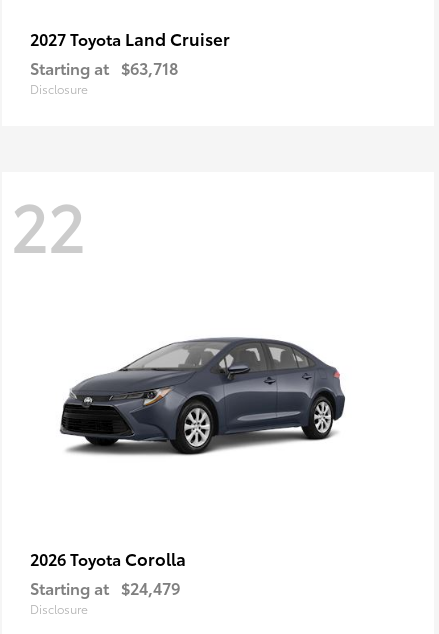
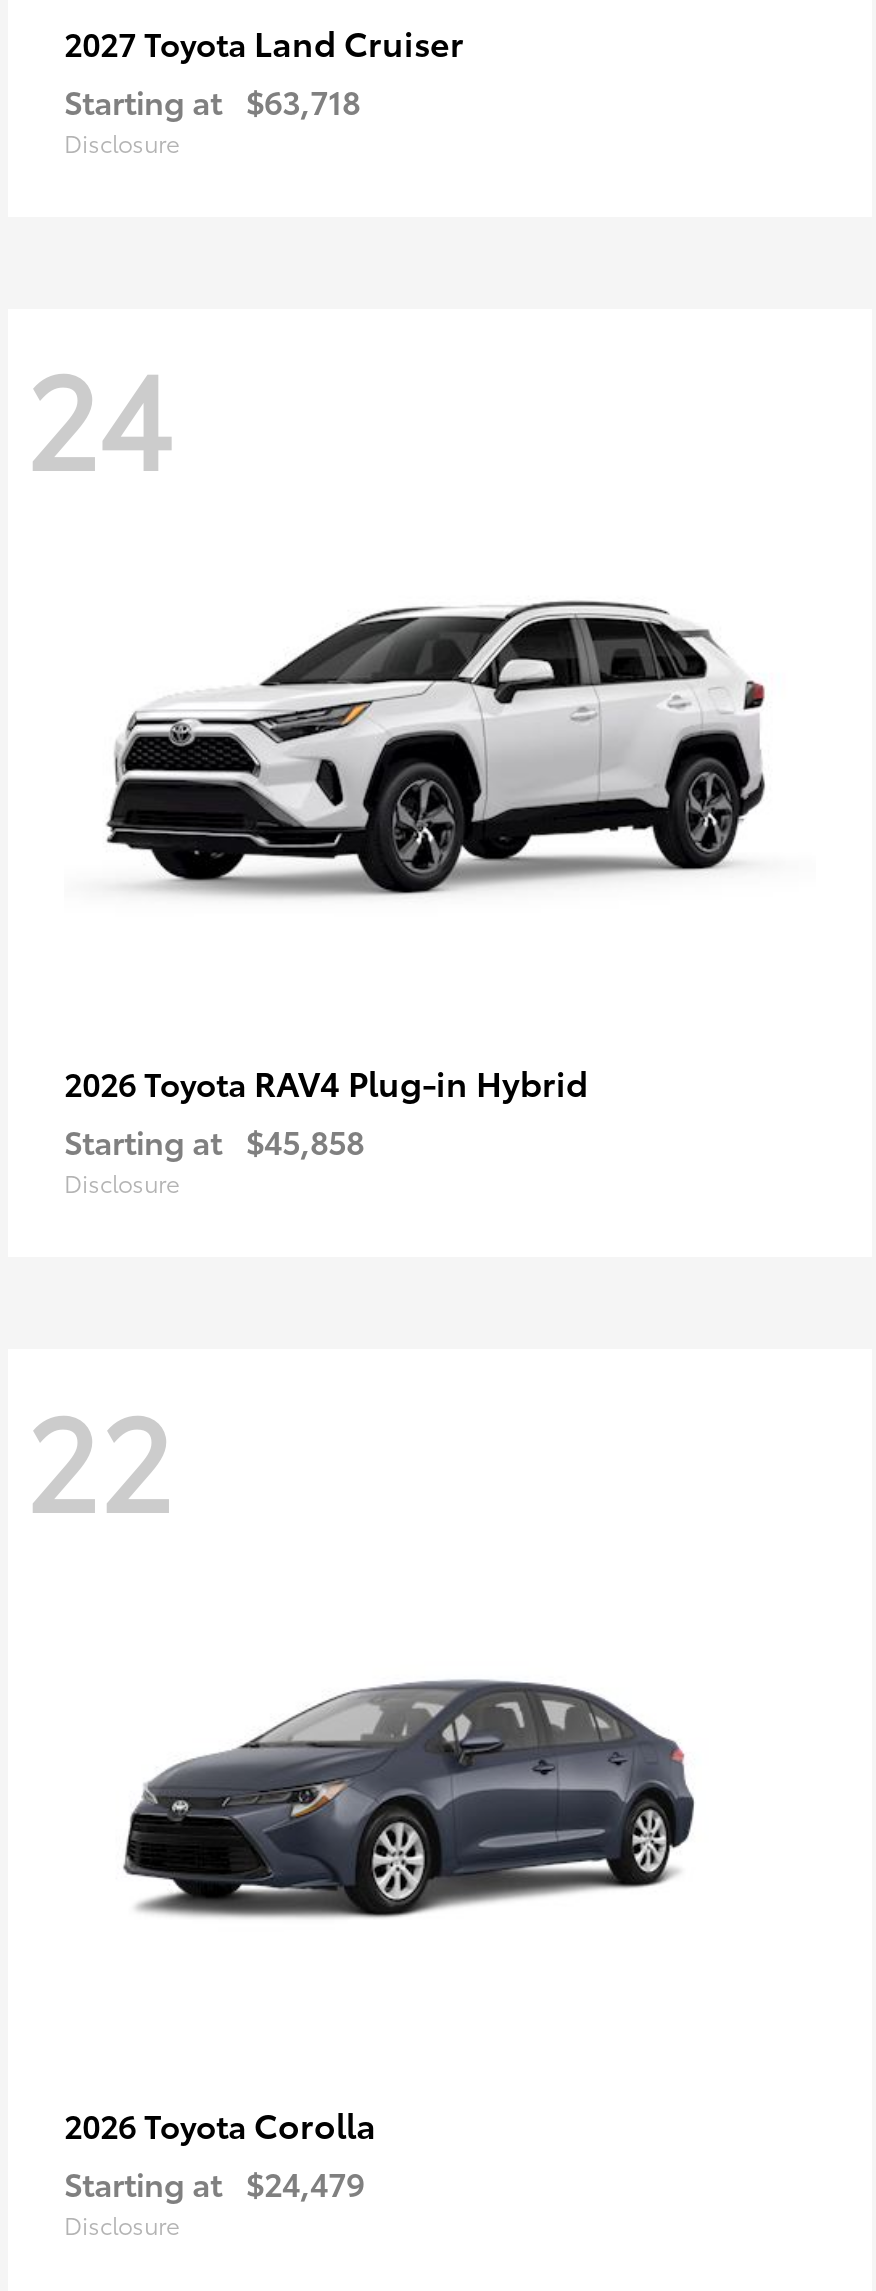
none -> [24,321,172,505] 24
none -> [64,1058,588,1200] 2026 Toyota RAV4 Plug-in Hybrid | Starting at $45,858 | Disclosure
none -> [106,599,766,897] [image]

